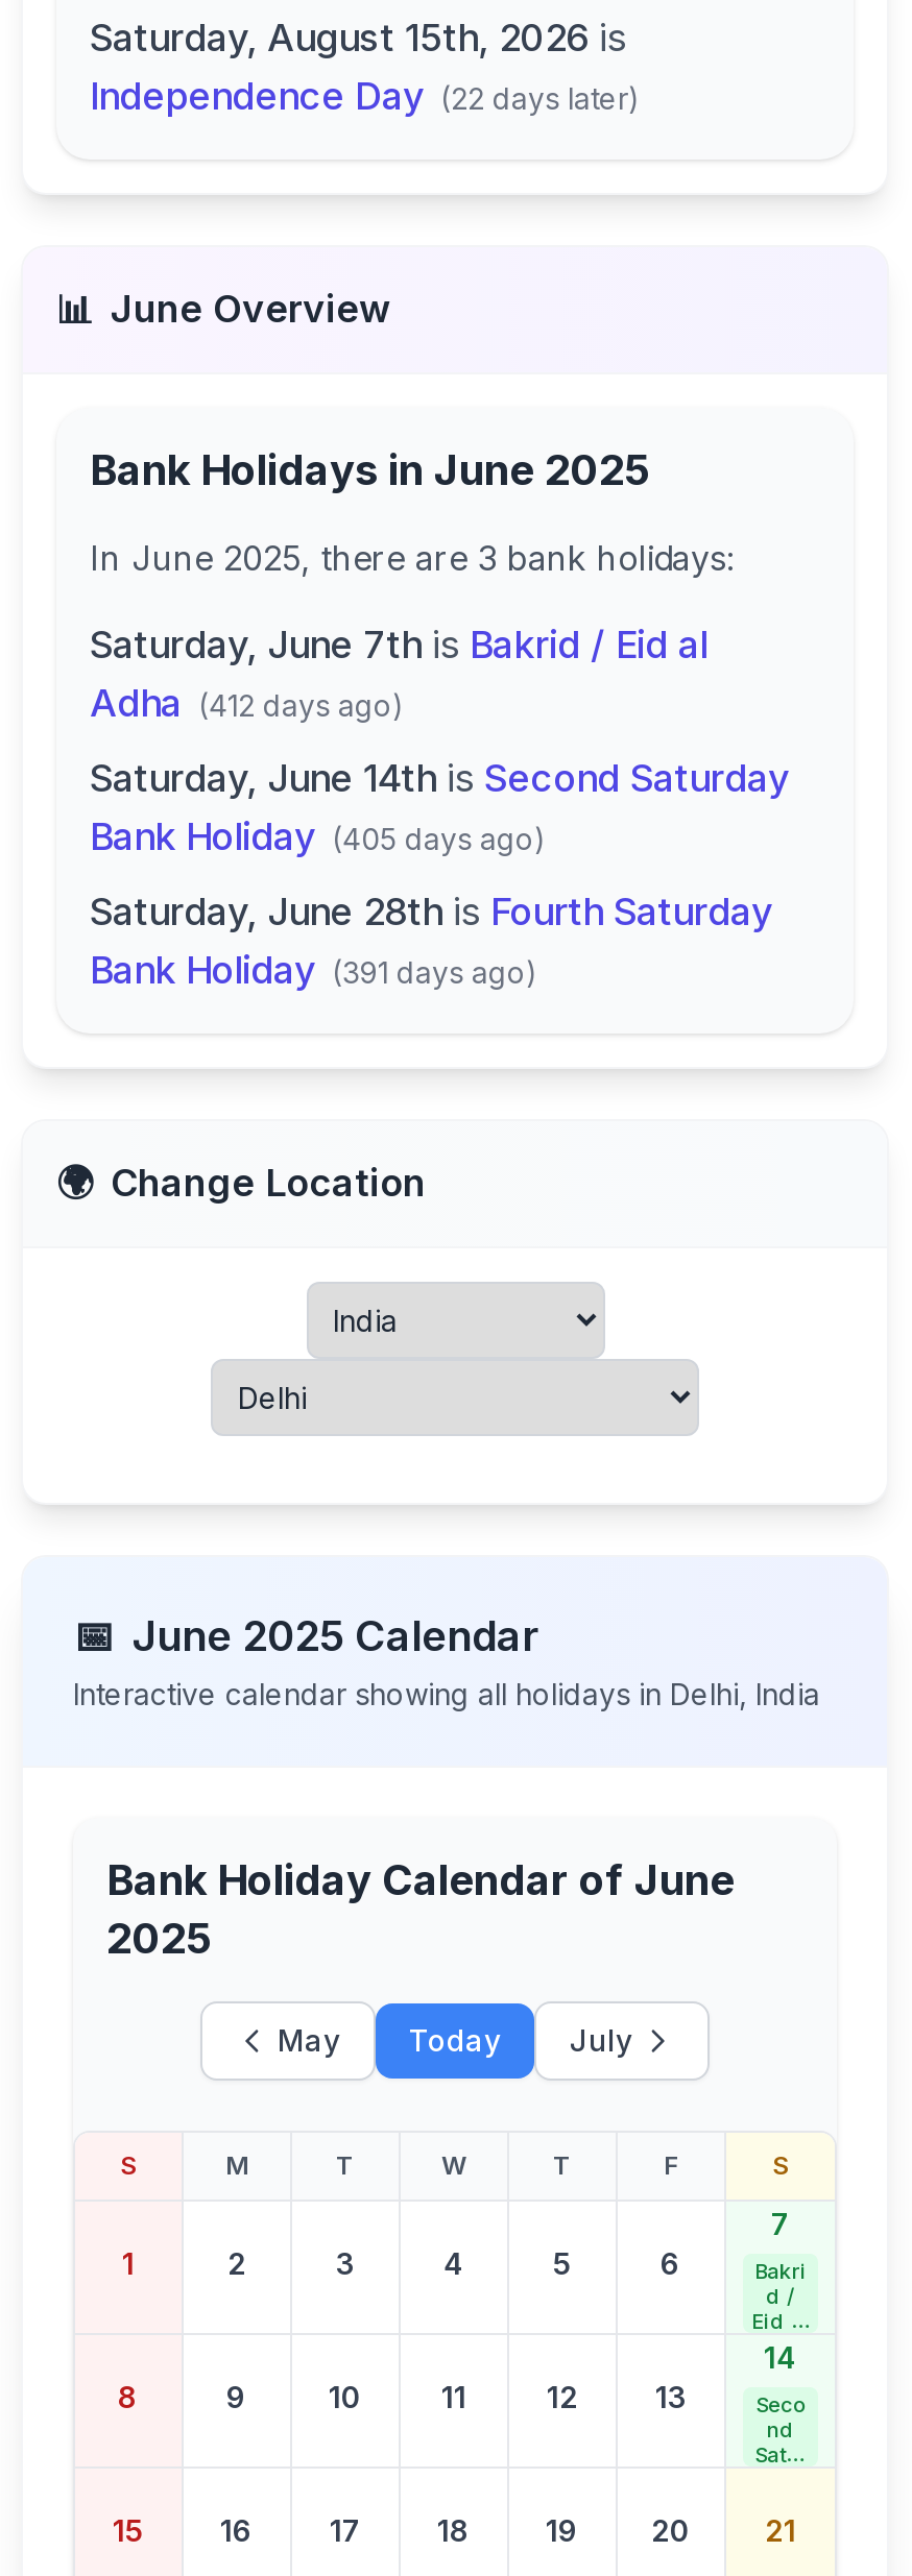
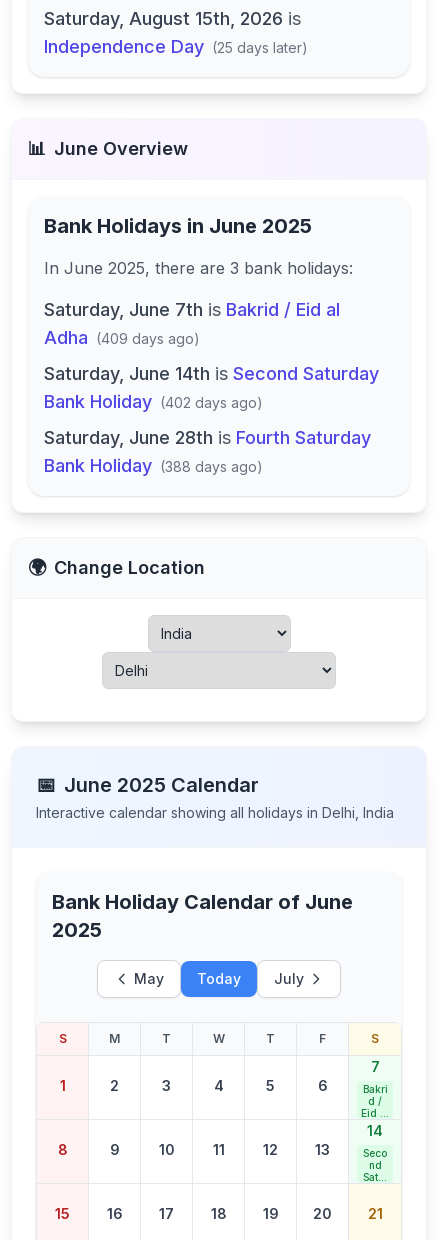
[90,74,641,118] Independence Day (22 days later) -> [44,36,308,57] Independence Day (25 days later)
[90,681,405,725] Adha (412 days ago) -> [44,327,200,348] Adha (409 days ago)
[90,815,547,858] Bank Holiday (405 days ago) -> [44,391,263,412] Bank Holiday (402 days ago)
[90,948,538,992] Bank Holiday (391 days ago) -> [44,455,263,476] Bank Holiday (388 days ago)

